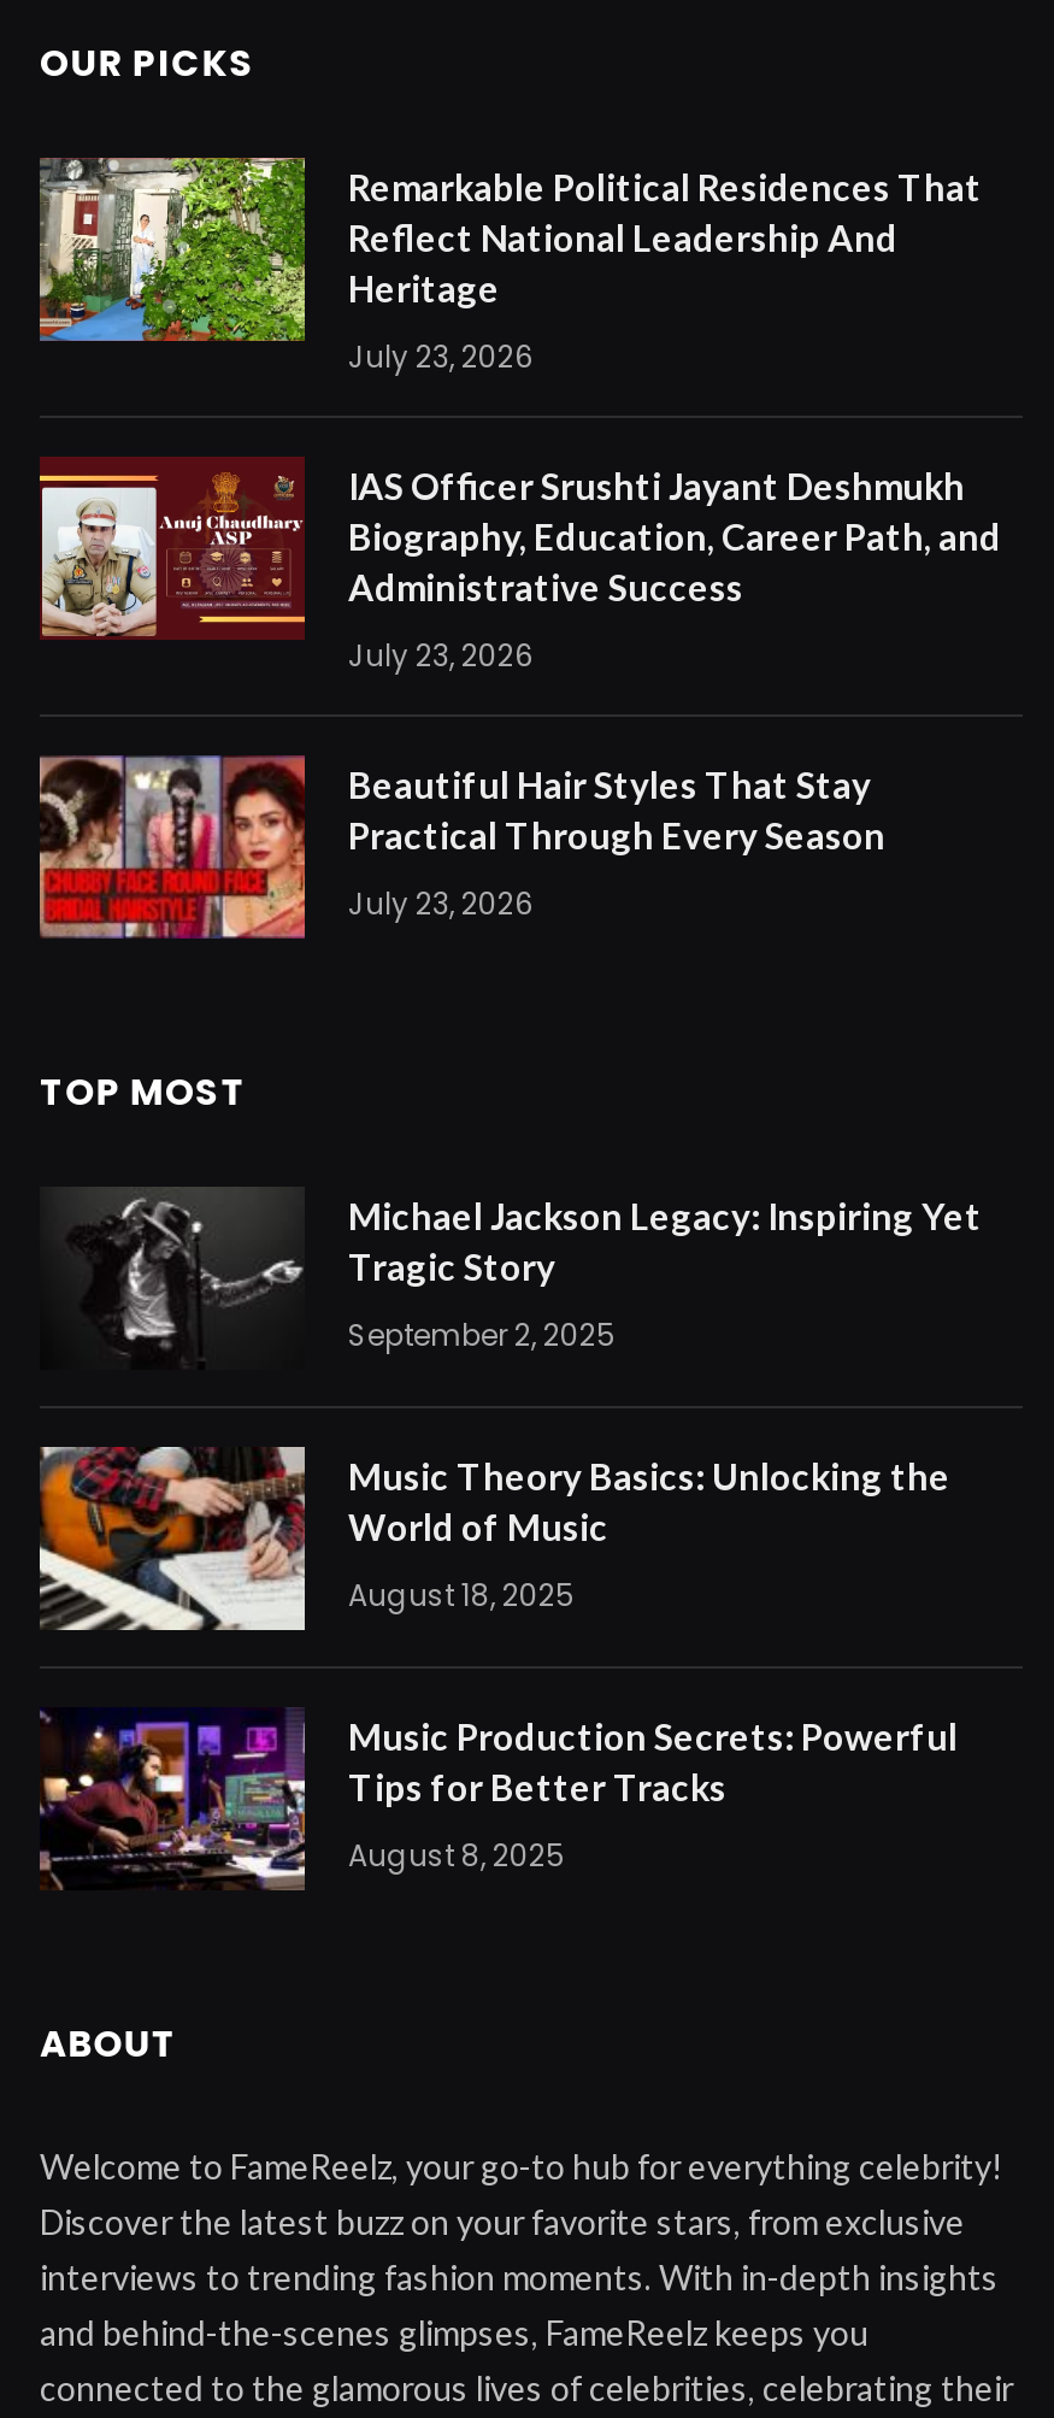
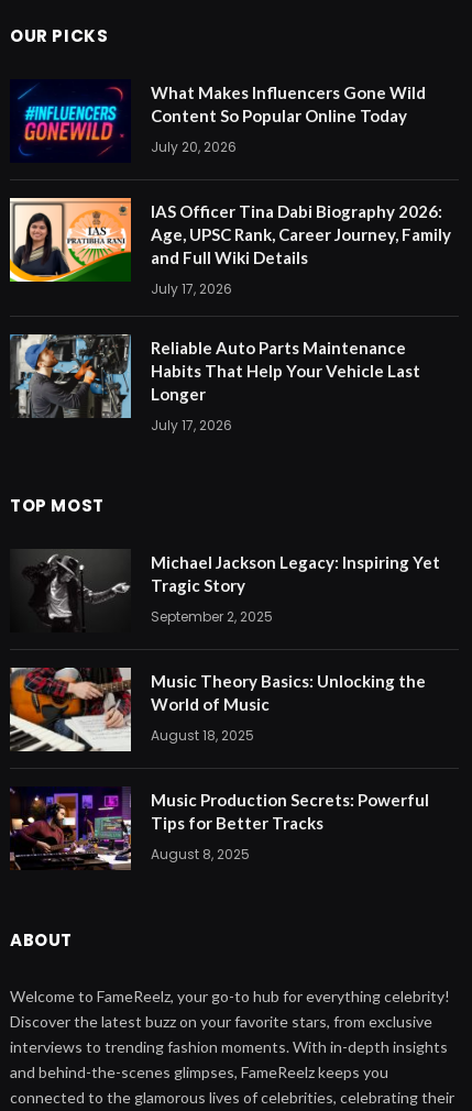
[37,155,982,343] [image] | Remarkable Political Residences That | Reflect National Leadership And | Heritage -> [10,79,426,163] [image] | What Makes Influencers Gone Wild | Content So Popular Online Today
[348,335,534,376] July 23, 2026 -> [151,137,237,156] July 20, 2026
[37,418,1001,640] [image] | IAS Officer Srushti Jayant Deshmukh | Biography, Education, Career Path, and | Administrative Success -> [9,197,451,298] [image] | IAS Officer Tina Dabi Biography 2026: | Age, UPSC Rank, Career Journey, Family | and Full Wiki Details
[348,634,534,675] July 23, 2026 -> [151,279,232,298] July 17, 2026
[37,717,885,941] [image] | Beautiful Hair Styles That Stay | Practical Through Every Season -> [9,333,420,436] [image] | Reliable Auto Parts Maintenance | Habits That Help Your Vehicle Last | Longer
[348,882,534,923] July 23, 2026 -> [151,415,232,434] July 17, 2026

